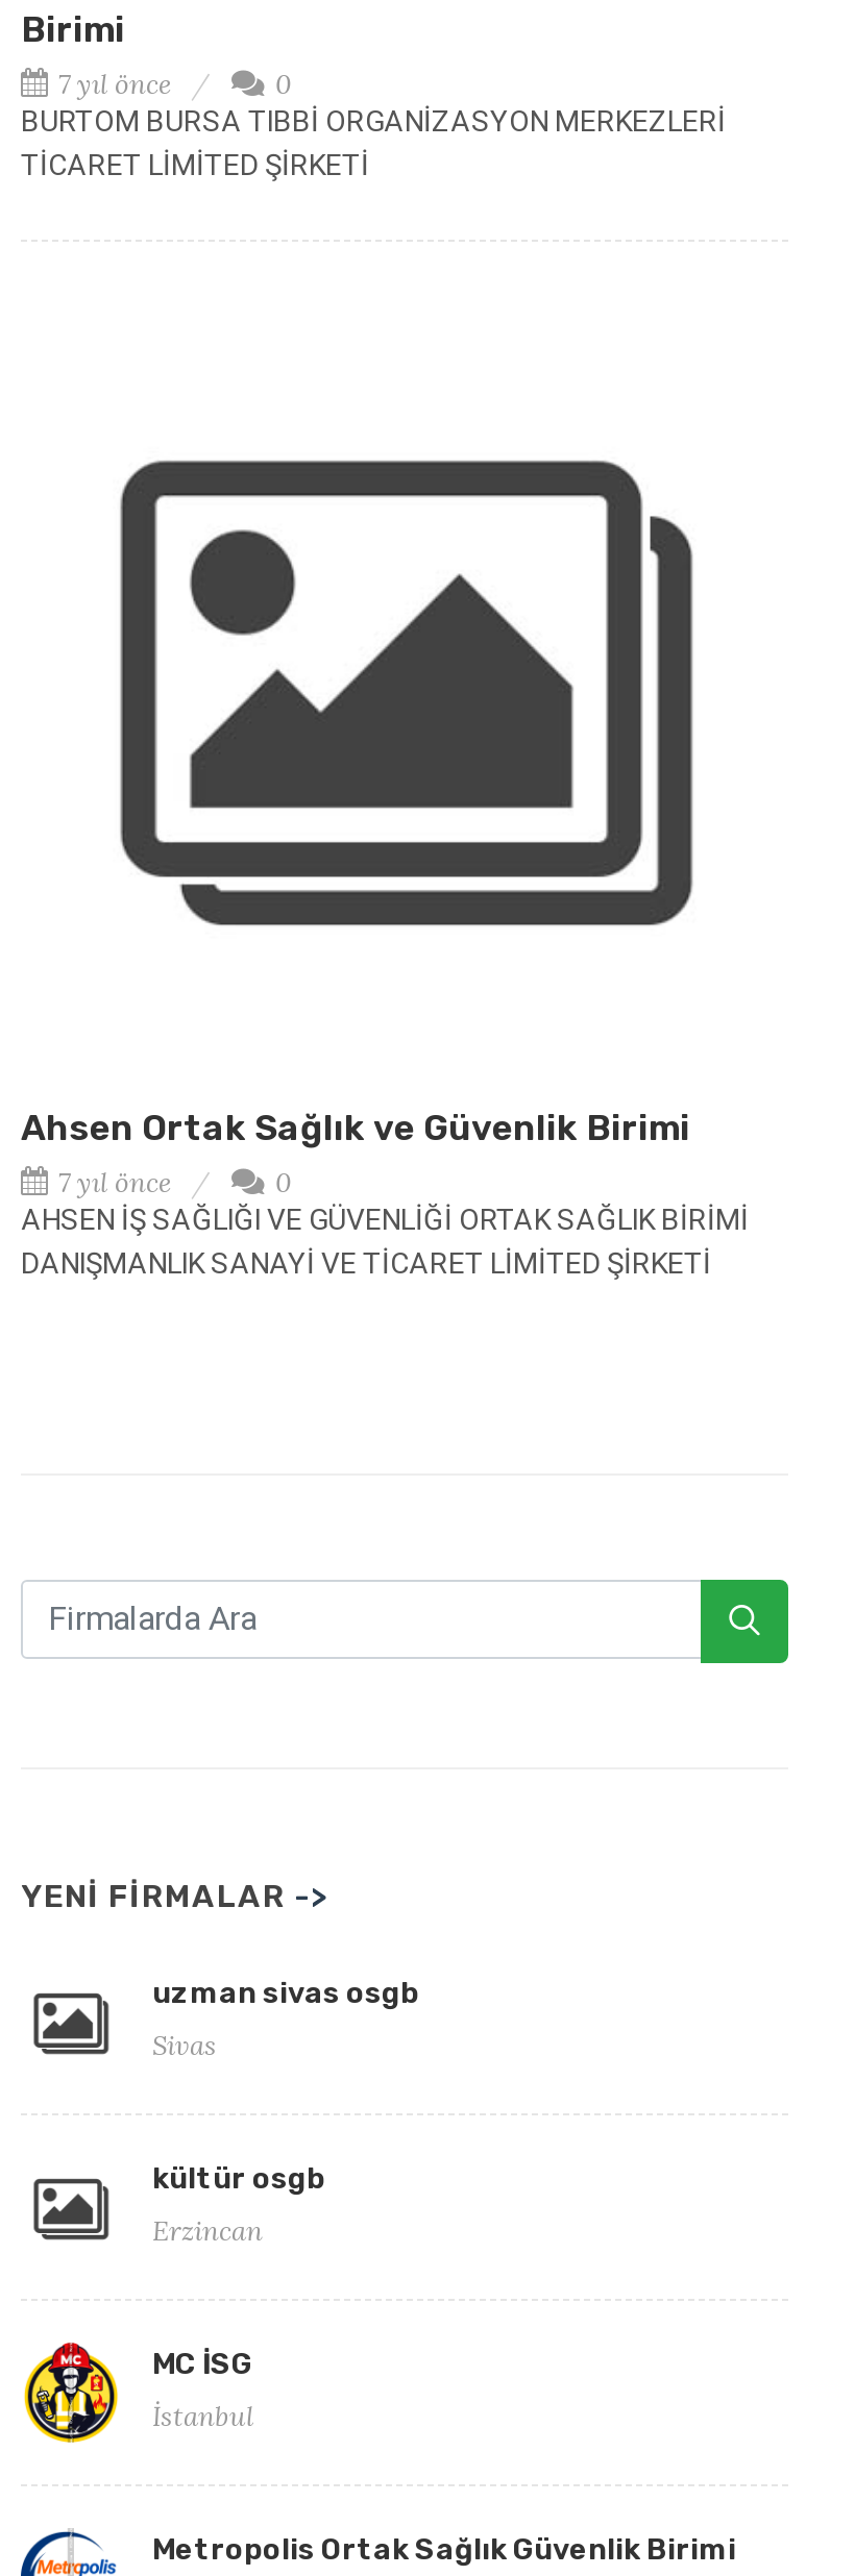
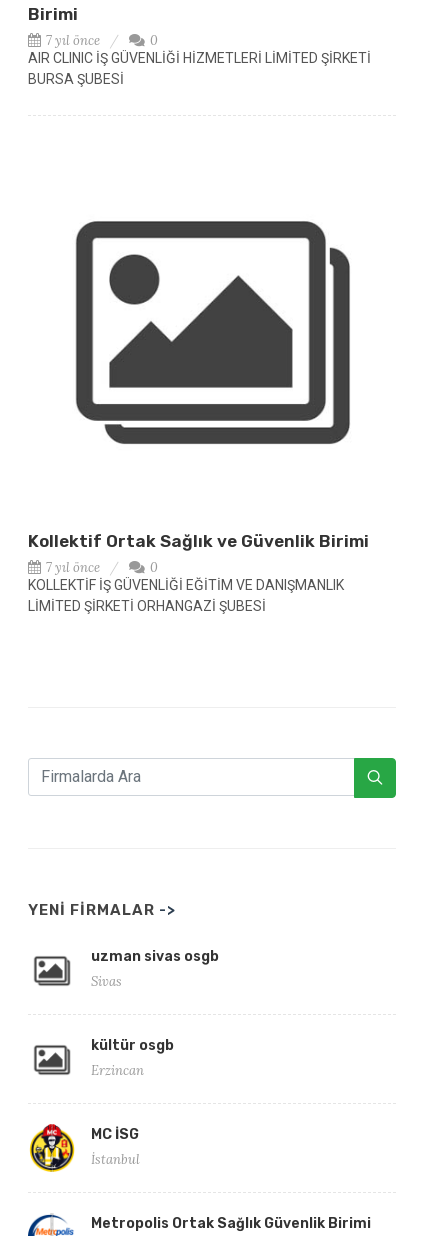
[21,103,726,180] BURTOM BURSA TIBBİ ORGANİZASYON MERKEZLERİ | TİCARET LİMİTED ŞİRKETİ -> [28,49,371,86] AIR CLINIC İŞ GÜVENLİĞİ HİZMETLERİ LİMİTED ŞİRKETİ | BURSA ŞUBESİ
[21,1106,690,1147] Ahsen Ortak Sağlık ve Güvenlik Birimi -> [28,530,369,550] Kollektif Ortak Sağlık ve Güvenlik Birimi
[21,1202,749,1279] AHSEN İŞ SAĞLIĞI VE GÜVENLİĞİ ORTAK SAĞLIK BİRİMİ | DANIŞMANLIK SANAYİ VE TİCARET LİMİTED ŞİRKETİ -> [28,576,344,613] KOLLEKTİF İŞ GÜVENLİĞİ EĞİTİM VE DANIŞMANLIK | LİMİTED ŞİRKETİ ORHANGAZİ ŞUBESİ

